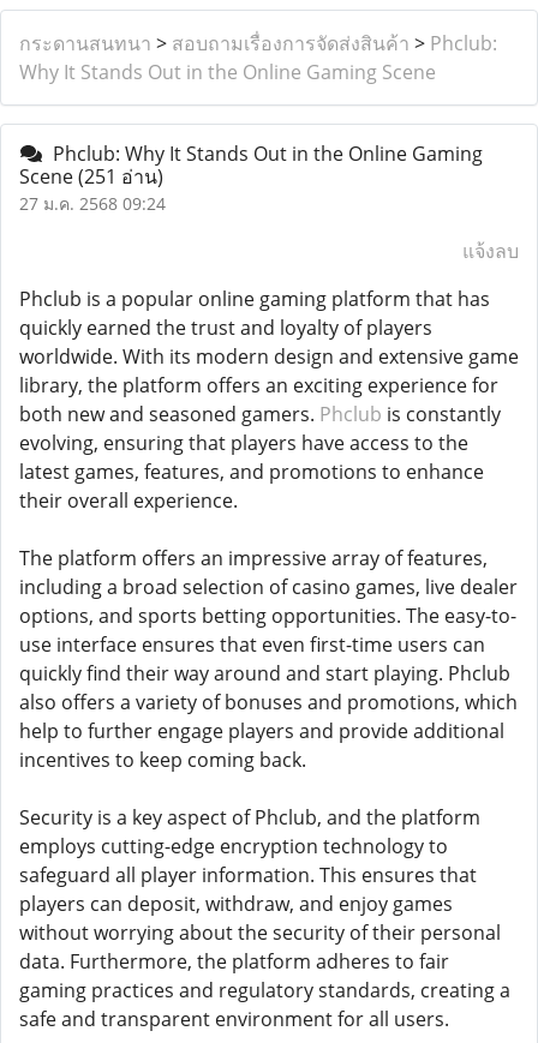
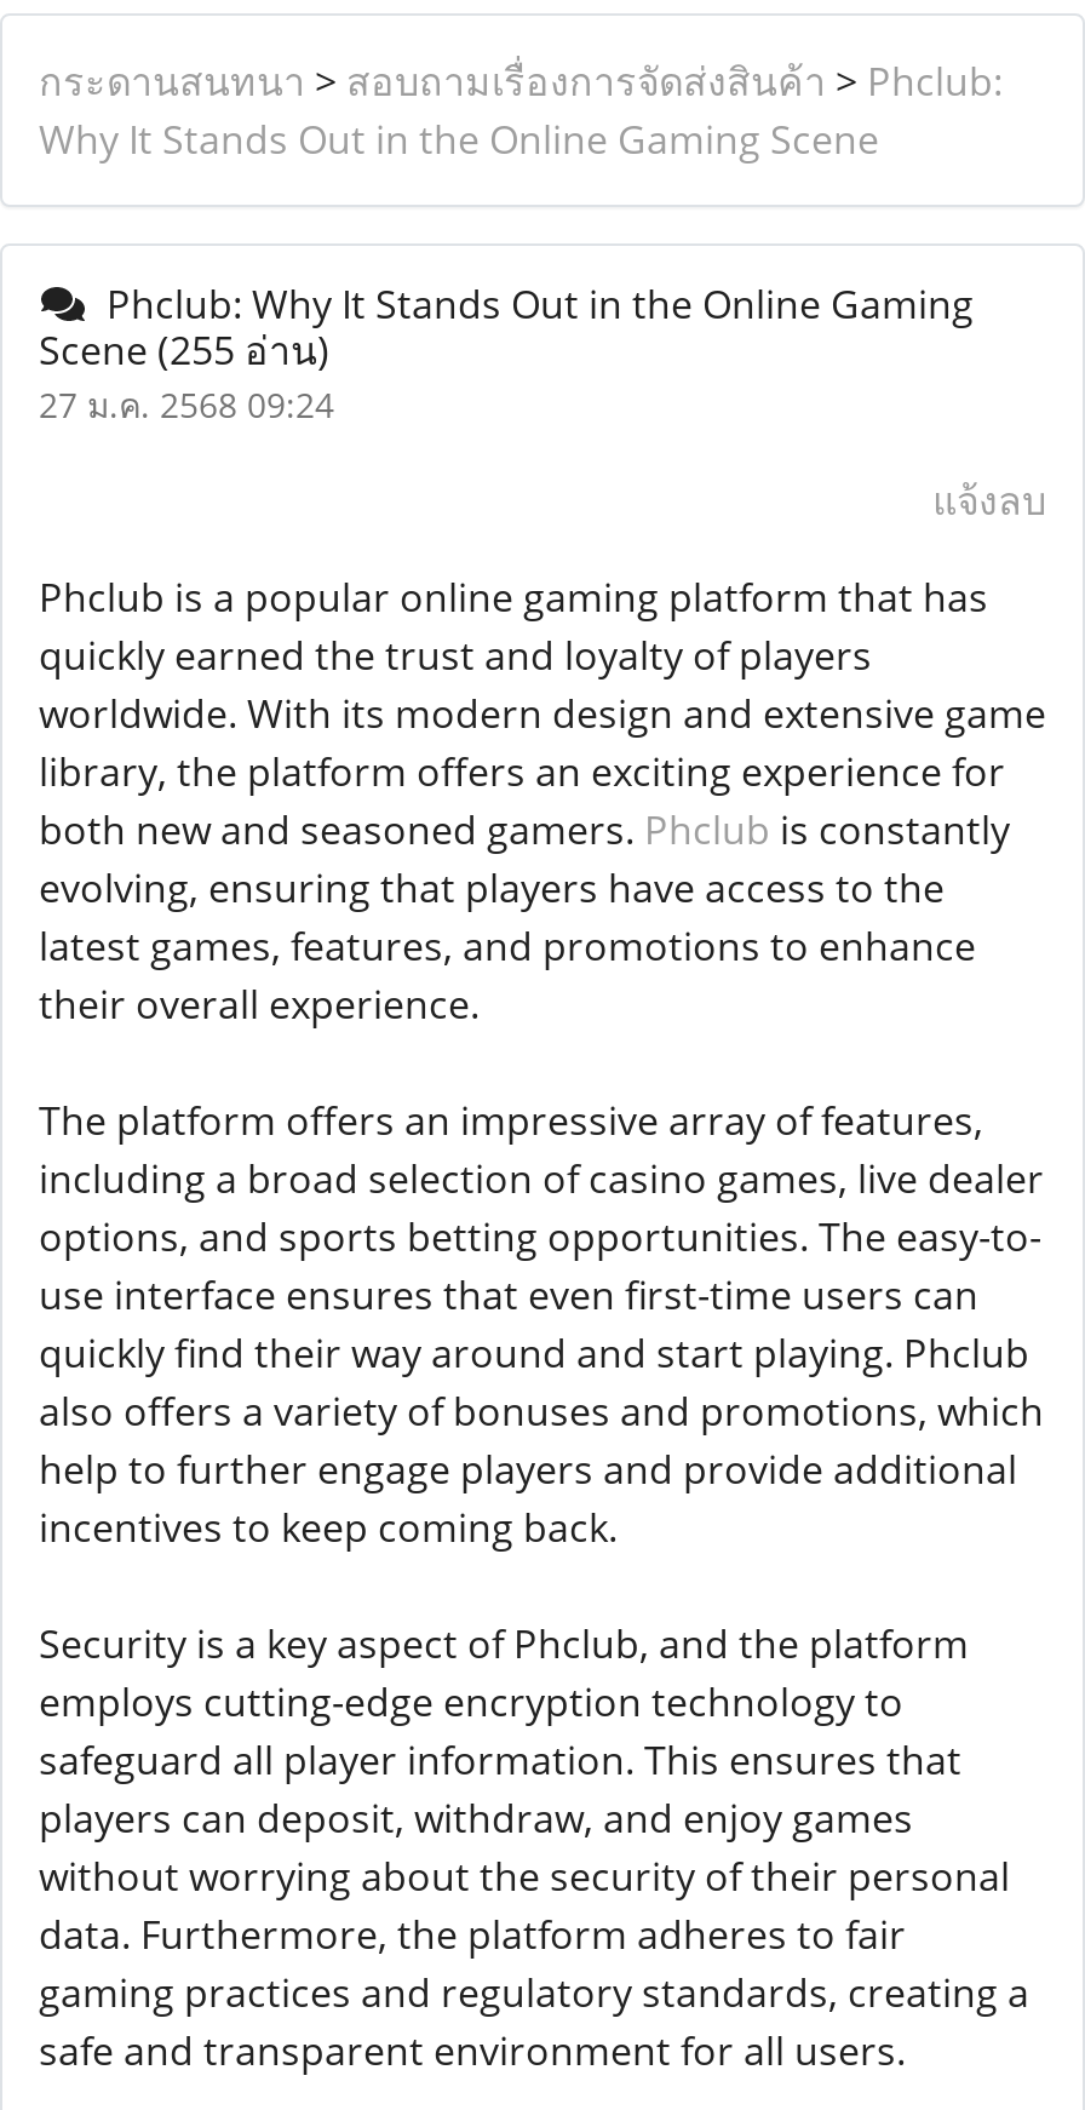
[19,163,163,190] Scene (251 อ่าน) -> [39,323,329,377] Scene (255 อ่าน)

